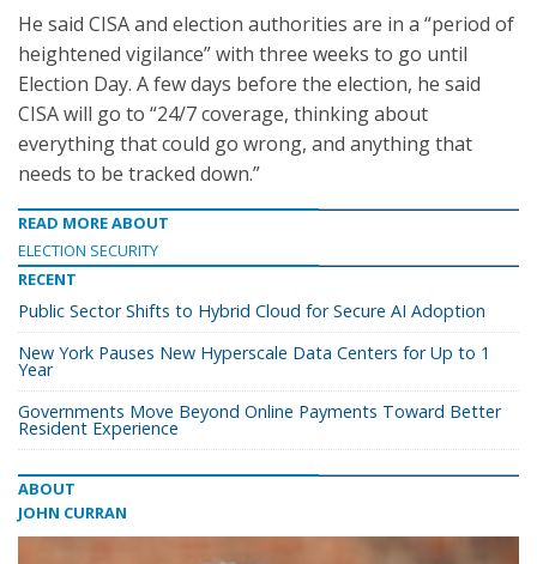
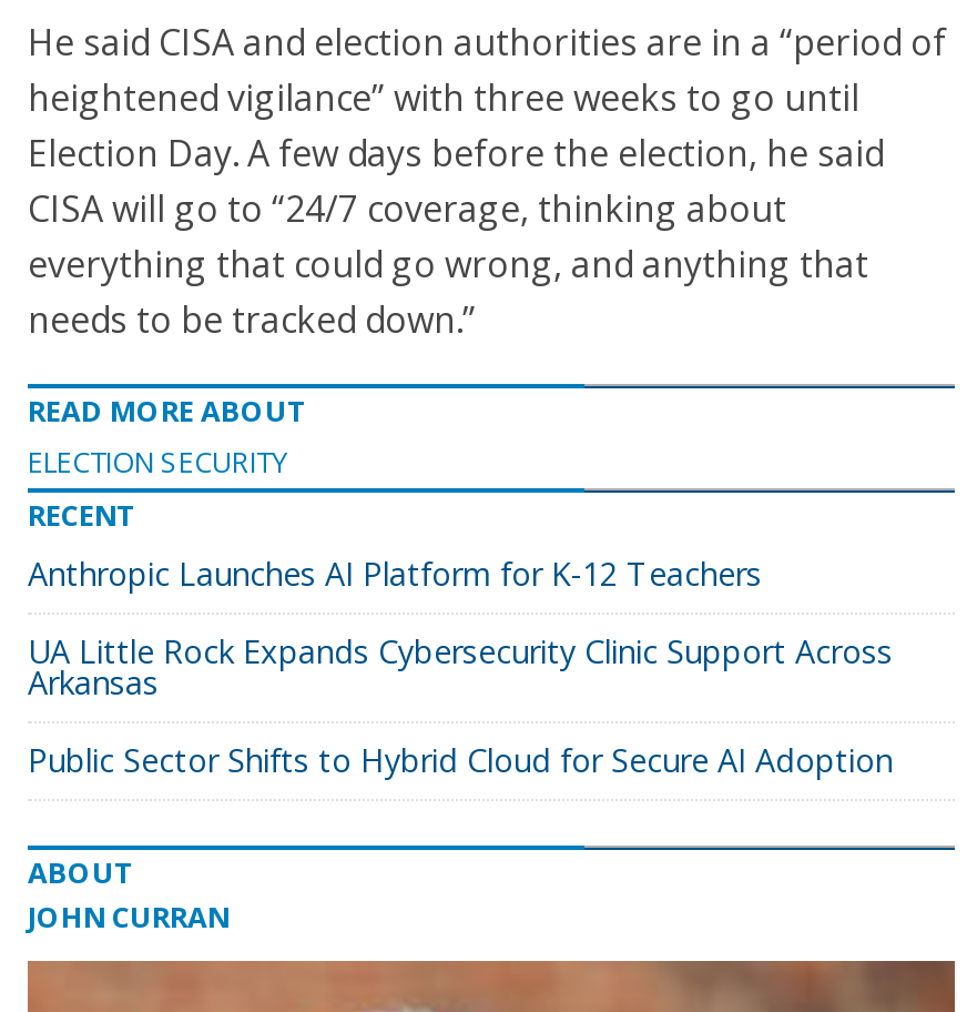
none -> [28,553,893,704] Anthropic Launches AI Platform for K-12 Teachers | UA Little Rock Expands Cybersecurity Clinic Support Across | Arkansas
moved [18,299,485,322] -> [28,739,893,781]: Public Sector Shifts to Hybrid Cloud for Secure AI Adoption
[18,341,501,439] New York Pauses New Hyperscale Data Centers for Up to 1 | Year | Governments Move Beyond Online Payments Toward Better | Resident Experience -> none

